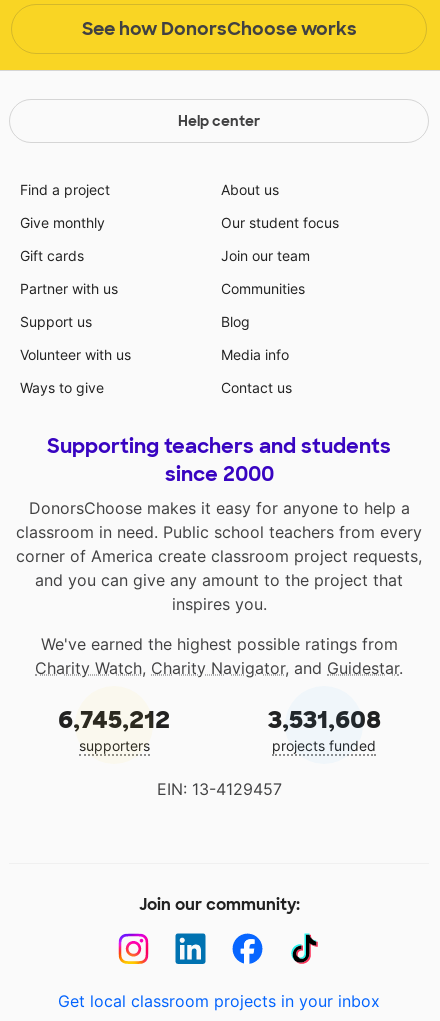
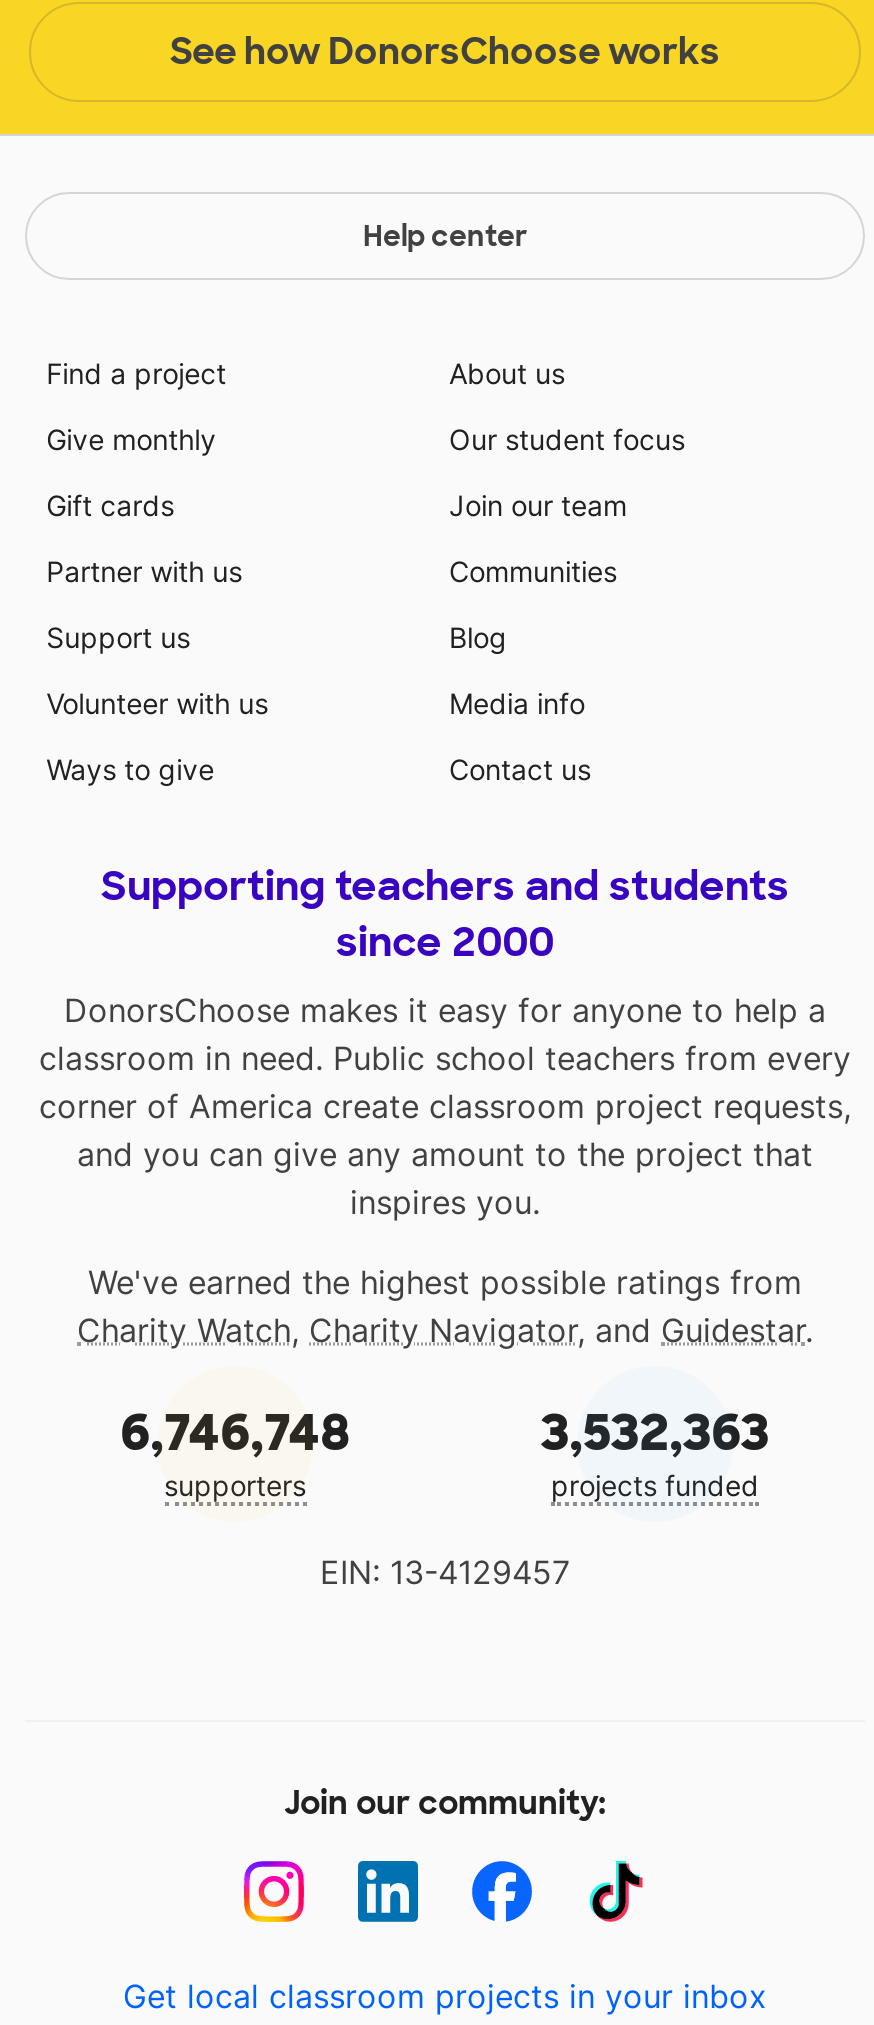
[58,704,170,735] 6,745,212 -> [120,1402,350,1464] 6,746,748
[267,704,380,735] 3,531,608 -> [541,1402,769,1464] 3,532,363

